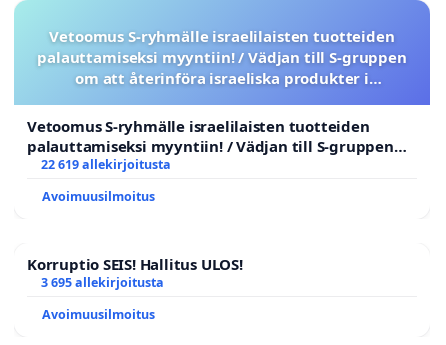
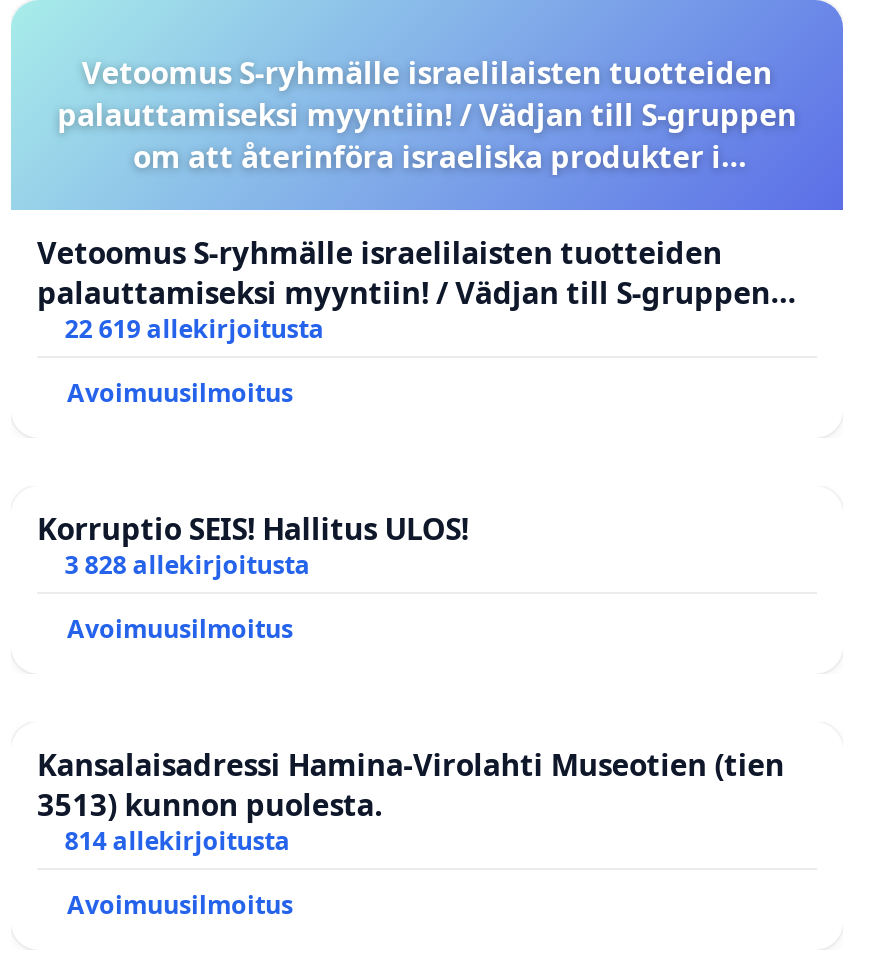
[41,274,164,291] 3 695 allekirjoitusta -> [37,547,784,857] 3 828 allekirjoitusta | Avoimuusilmoitus | Kansalaisadressi Hamina-Virolahti Museotien (tien | 3513) kunnon puolesta. | 814 allekirjoitusta

